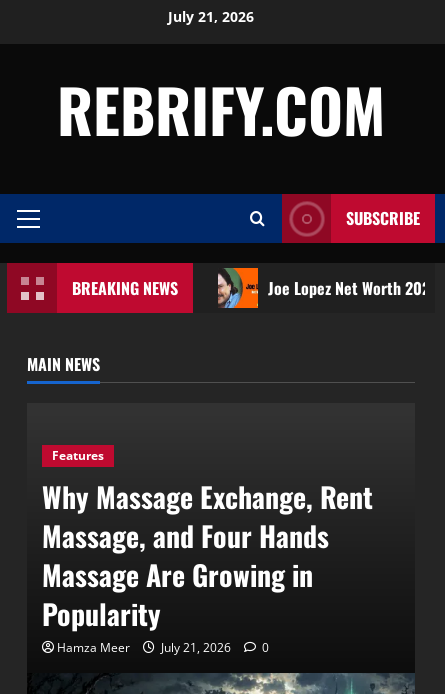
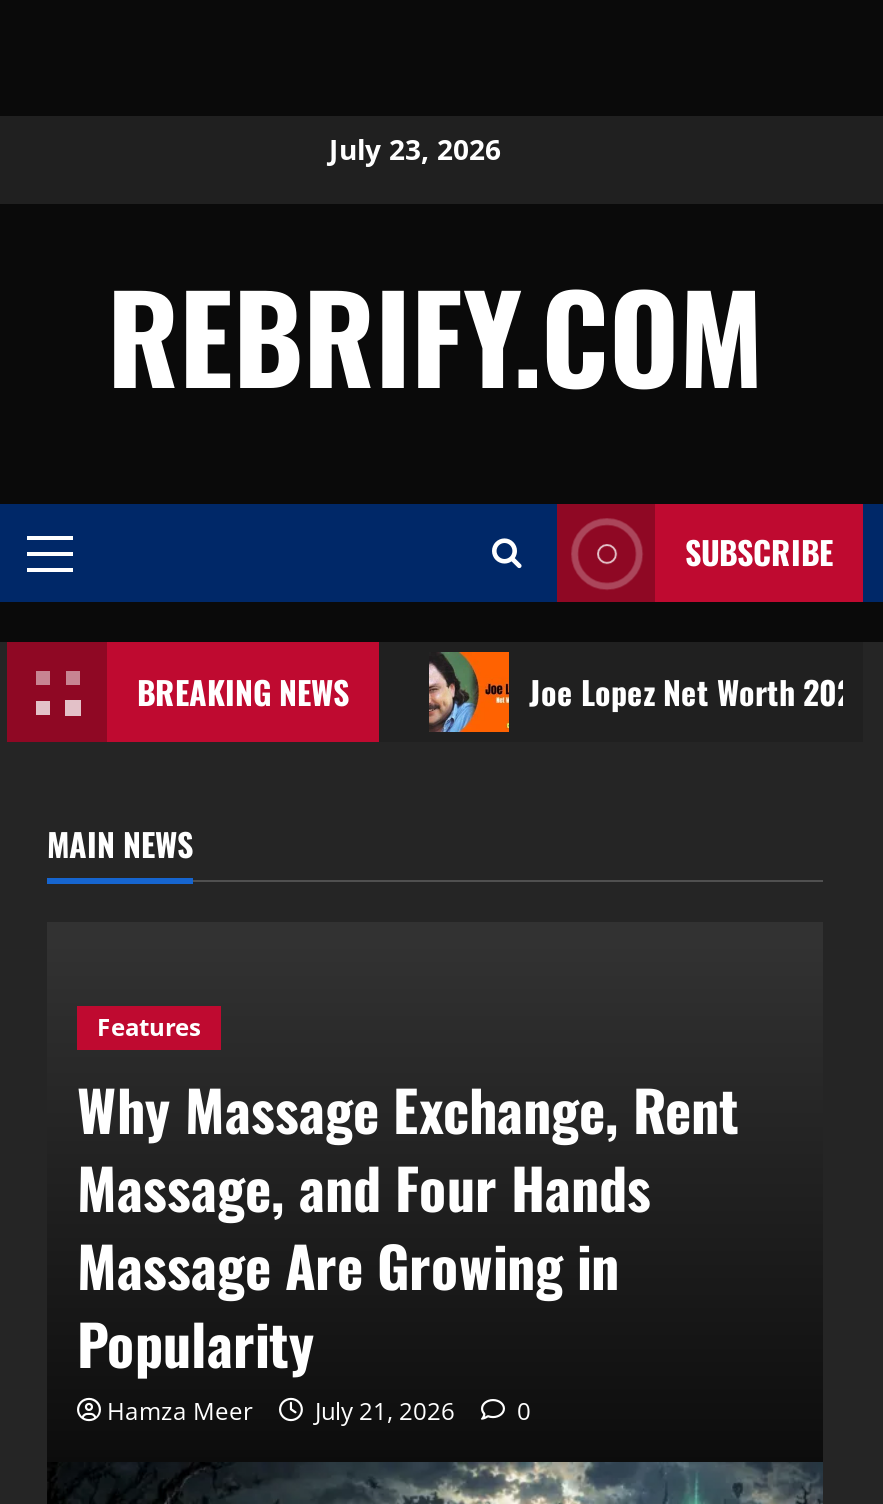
[168,7,254,26] July 21, 2026 -> [329,130,501,168] July 23, 2026

